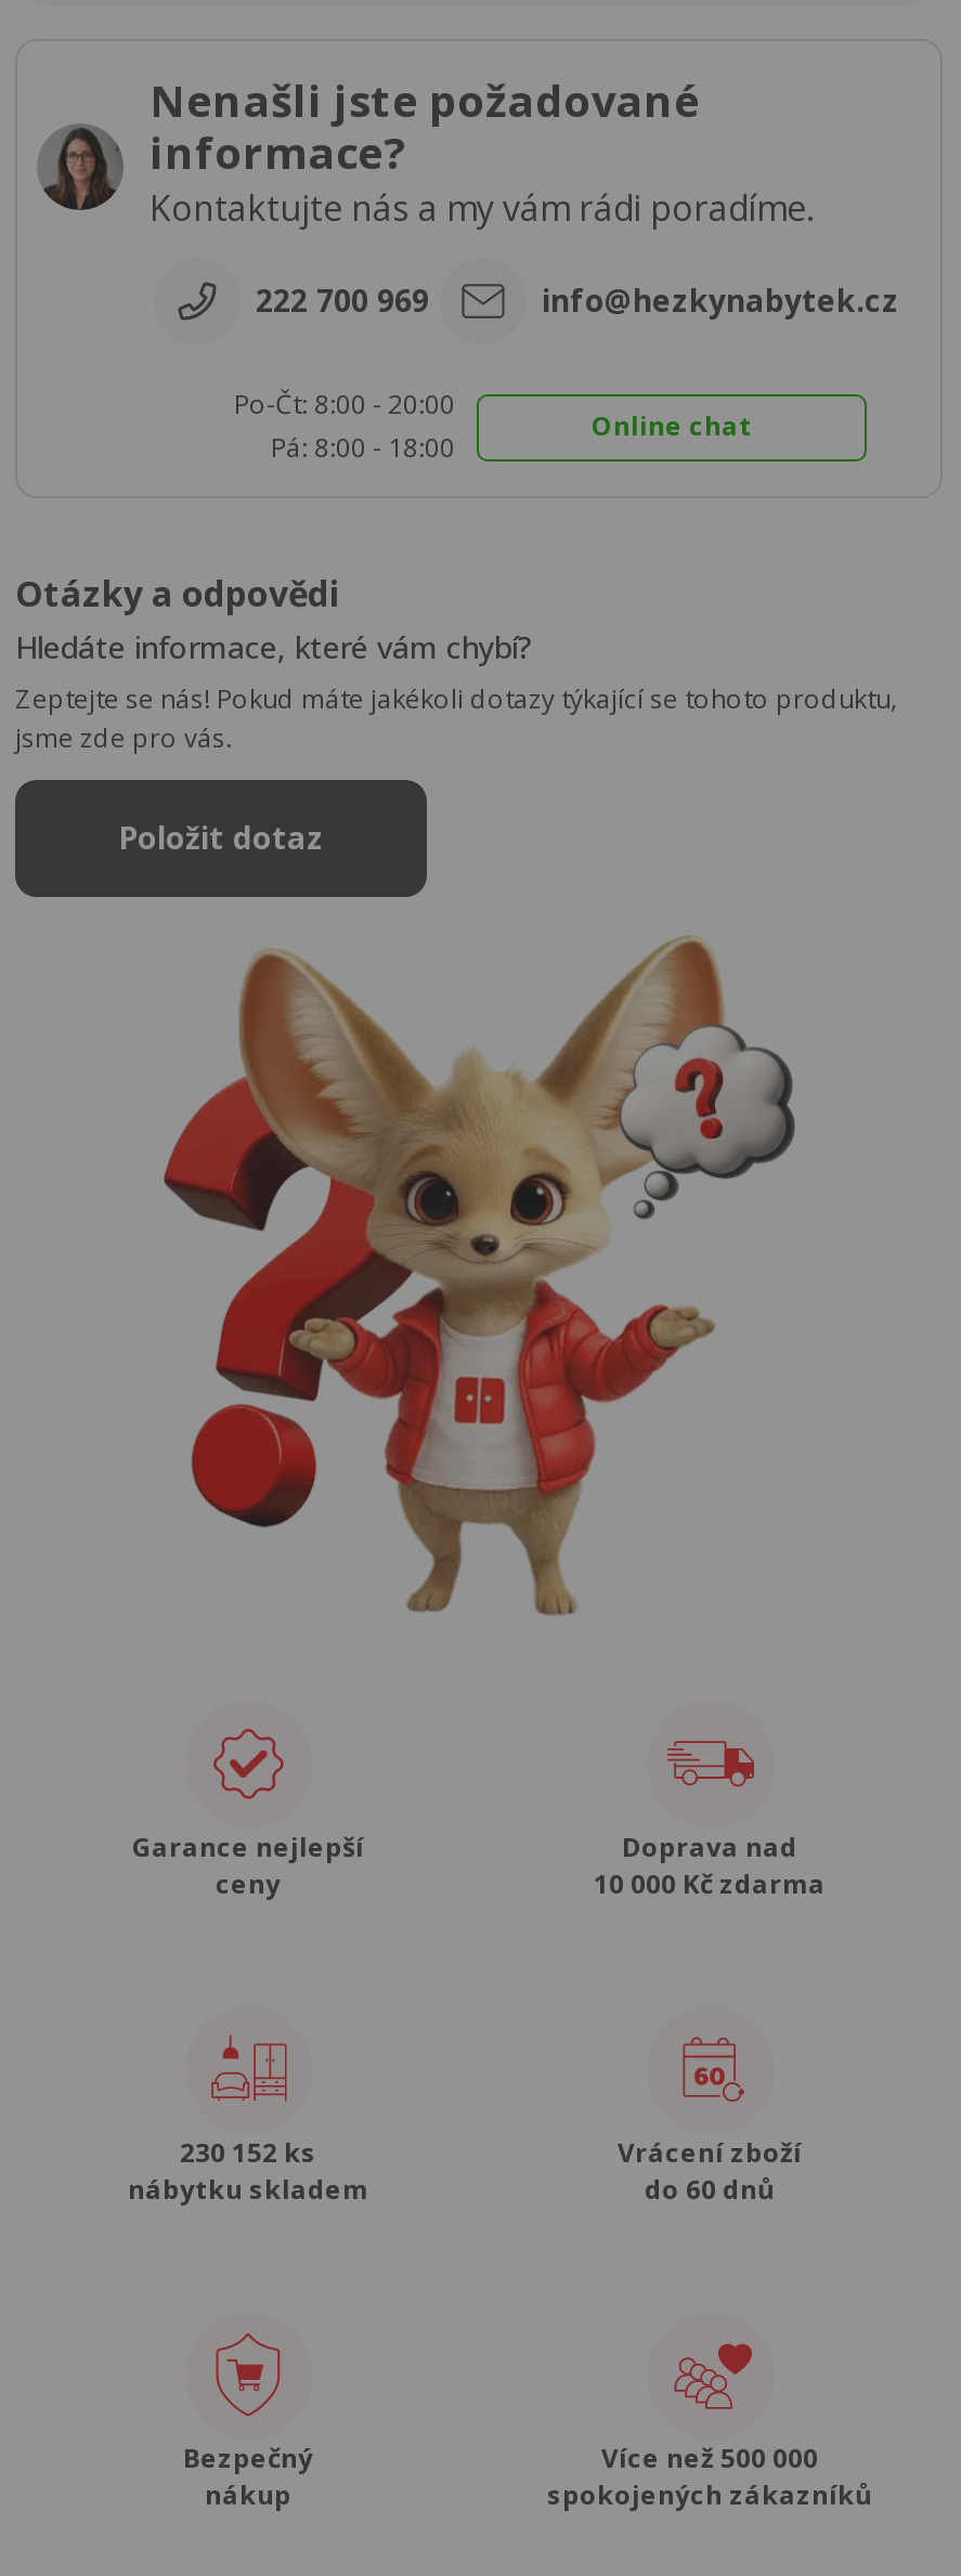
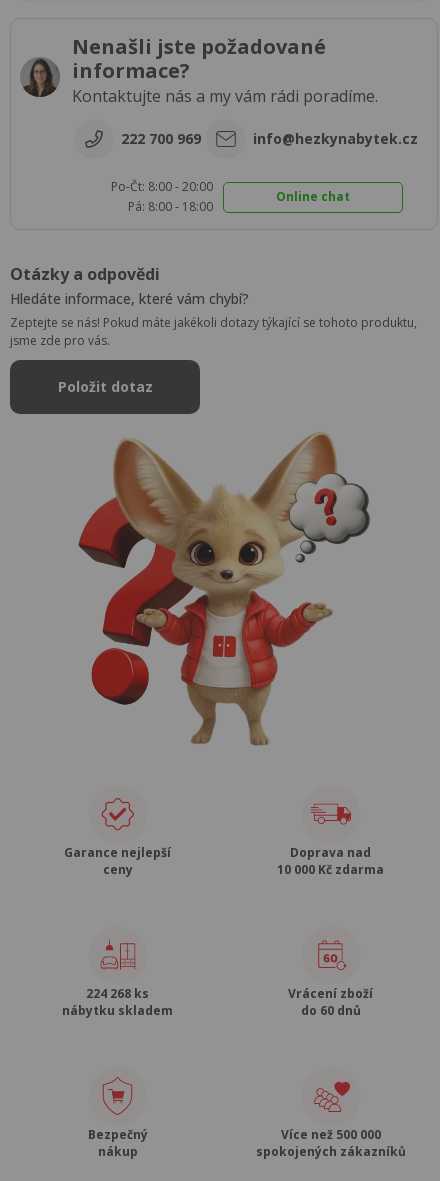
[180,2134,316,2171] 230 152 ks -> [86,985,149,1002] 224 268 ks

